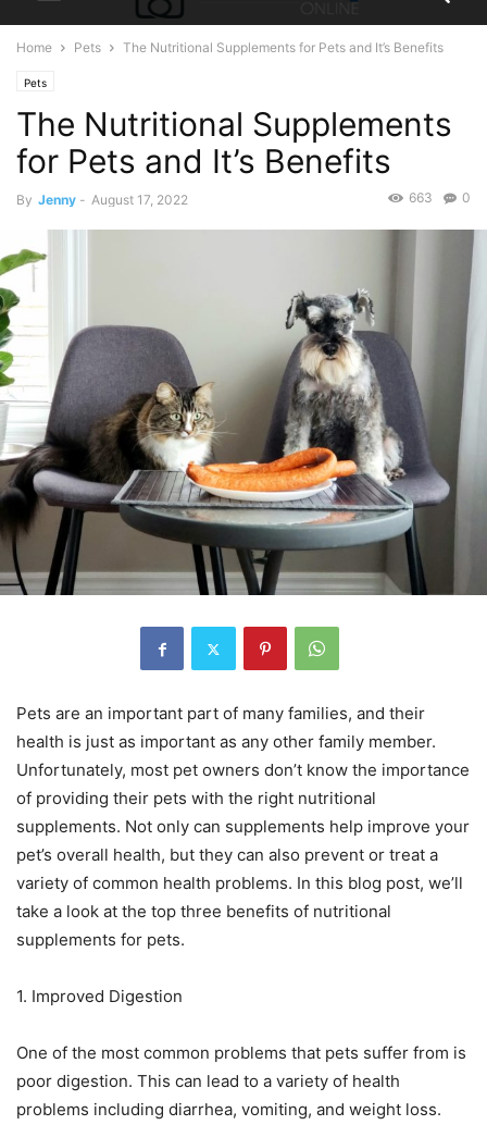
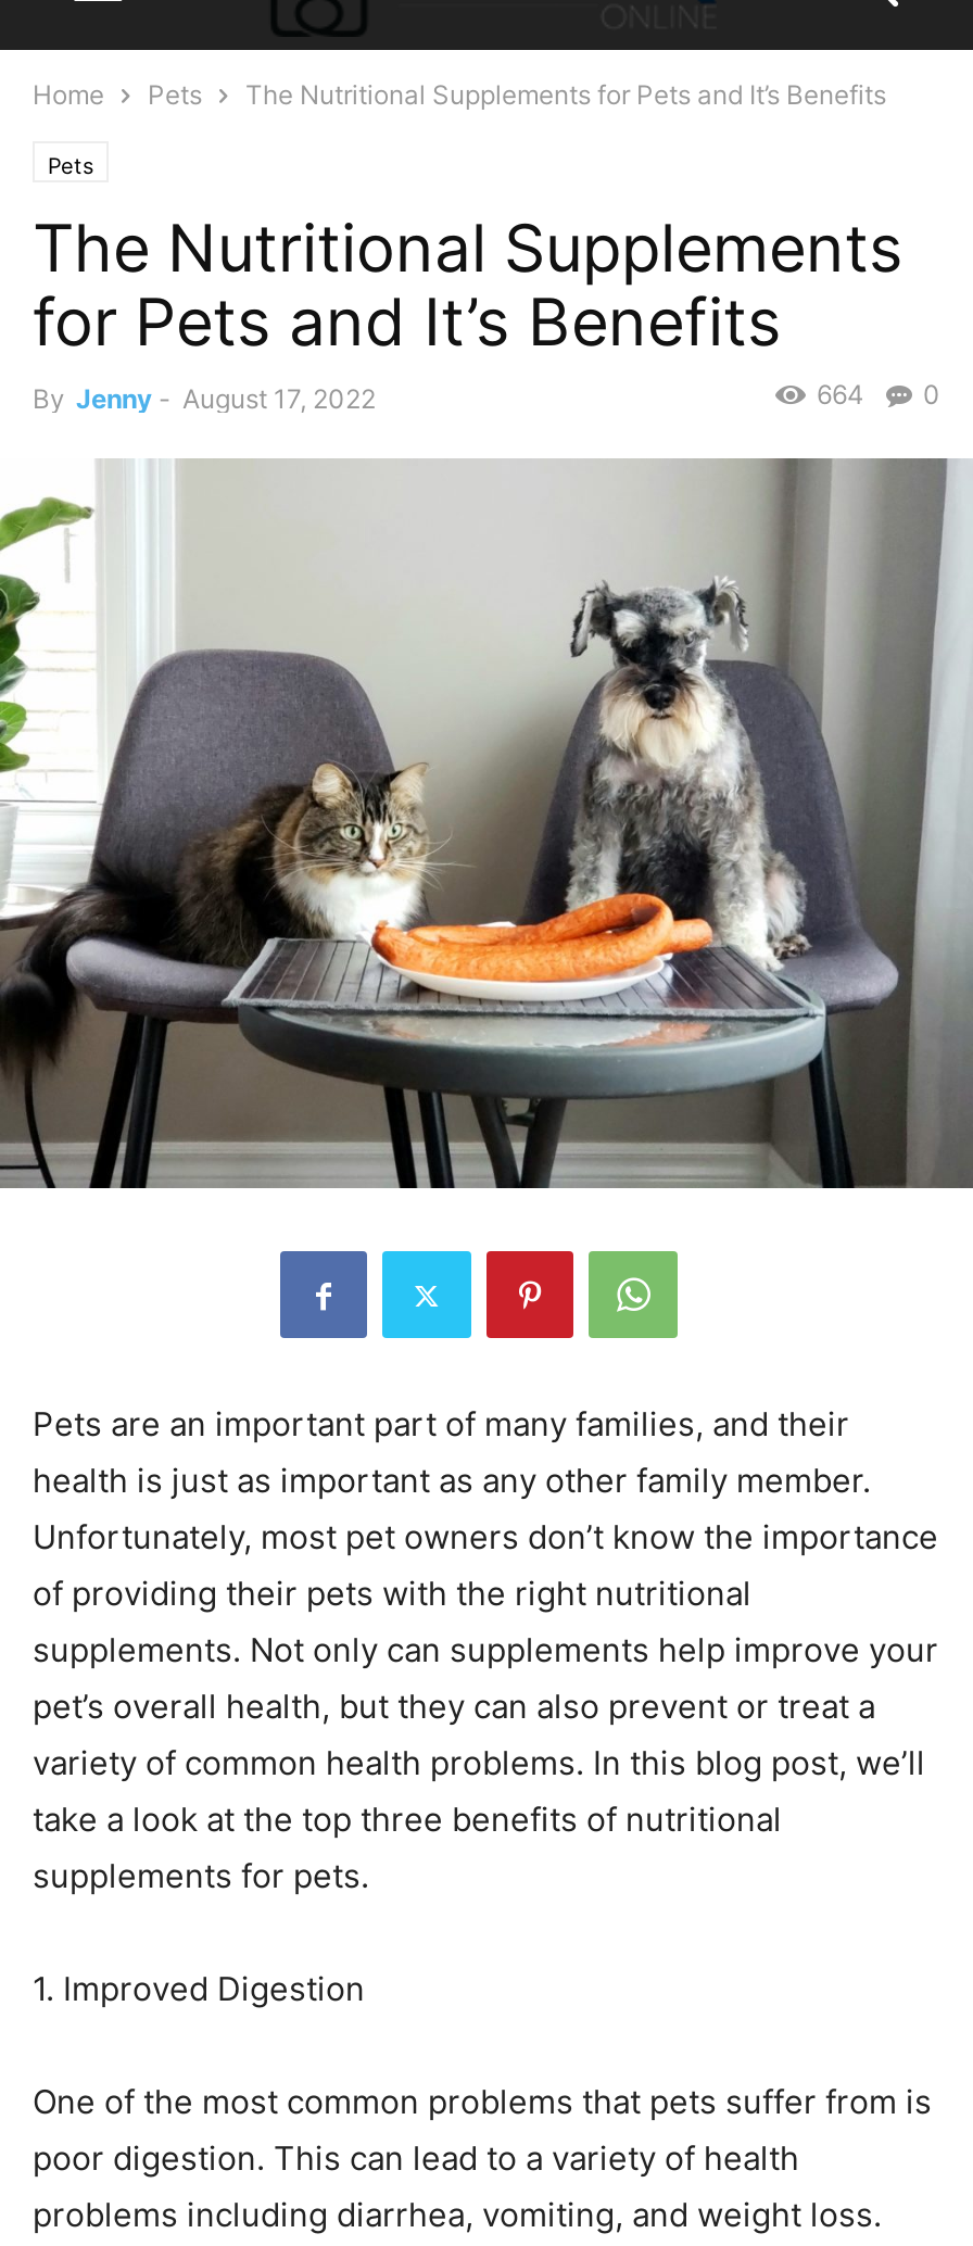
[409,189,471,206] 663 0 -> [817,378,940,411] 664 0

